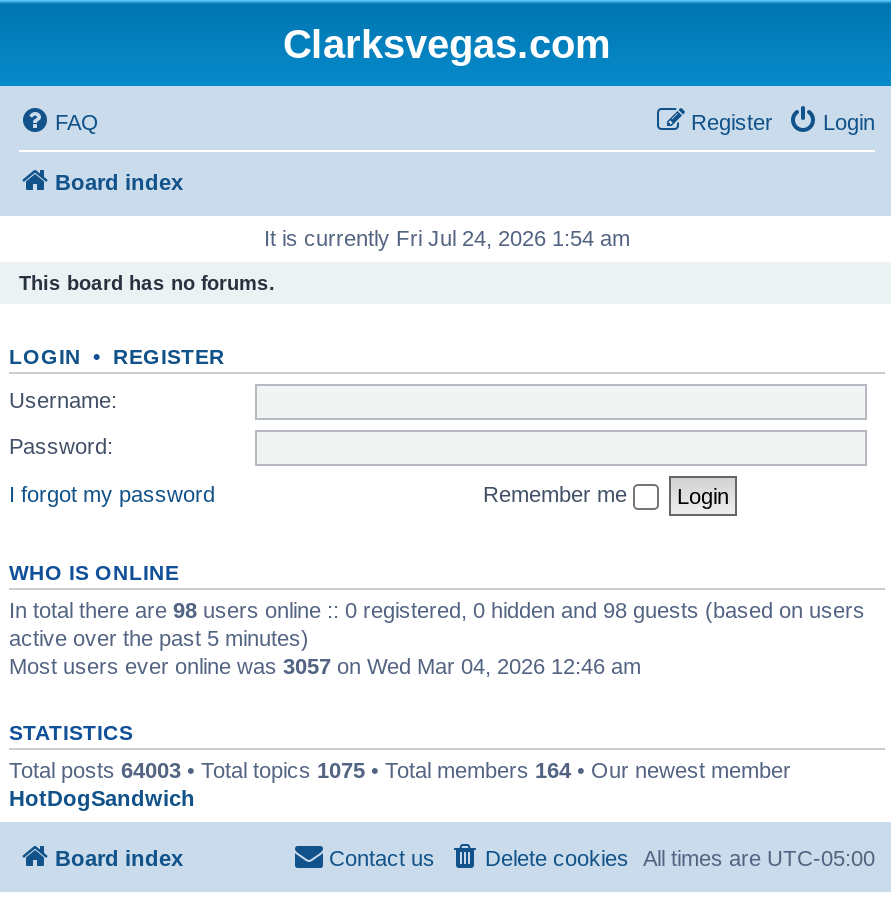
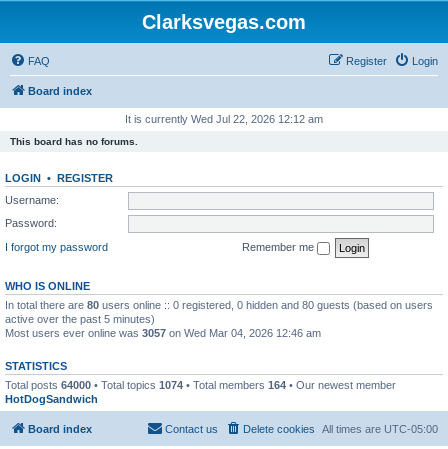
[264,226,630,250] It is currently Fri Jul 24, 2026 1:54 am -> [125,113,323,125] It is currently Wed Jul 22, 2026 12:12 am
[9,597,865,621] In total there are 98 users online :: 0 registered, 0 hidden and 98 guests (based on users -> [5,298,433,310] In total there are 80 users online :: 0 registered, 0 hidden and 80 guests (based on users
[9,757,791,781] Total posts 64003 • Total topics 1075 • Total members 164 • Our newest member -> [5,378,396,390] Total posts 64000 • Total topics 1074 • Total members 164 • Our newest member

